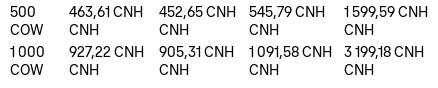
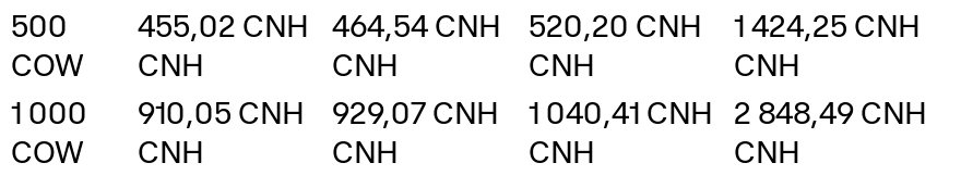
[69,2,143,20] 463,61 CNH -> [138,5,308,45] 455,02 CNH
[159,2,236,20] 452,65 CNH -> [332,5,500,45] 464,54 CNH
[249,2,325,20] 545,79 CNH -> [529,5,701,45] 520,20 CNH
[344,2,428,20] 1 599,59 CNH -> [734,5,920,45] 1 424,25 CNH
[69,42,144,60] 927,22 CNH -> [138,92,304,131] 910,05 CNH
[159,42,234,60] 905,31 CNH -> [332,92,498,131] 929,07 CNH
[249,42,332,60] 1 091,58 CNH -> [529,92,712,131] 1 040,41 CNH
[344,42,424,60] 3 199,18 CNH -> [734,92,926,131] 2 848,49 CNH

